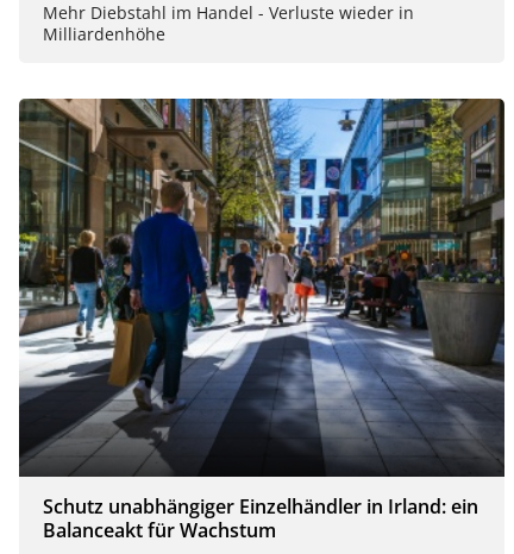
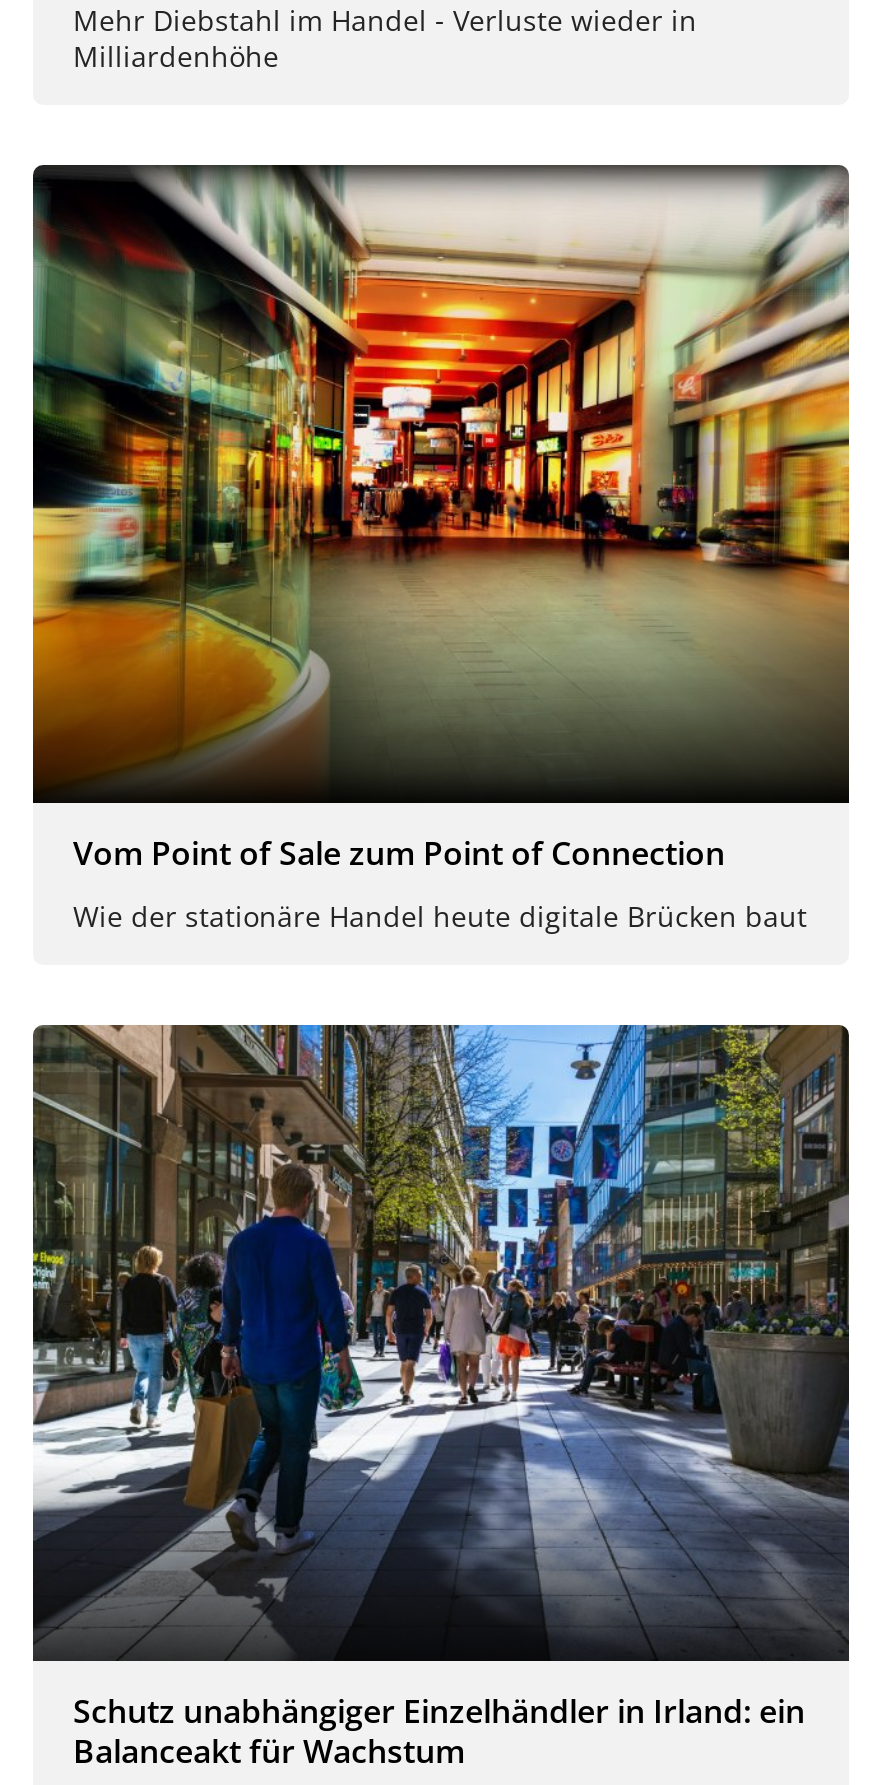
none -> [31,164,851,934] [image] | Vom Point of Sale zum Point of Connection | Wie der stationäre Handel heute digitale Brücken baut

